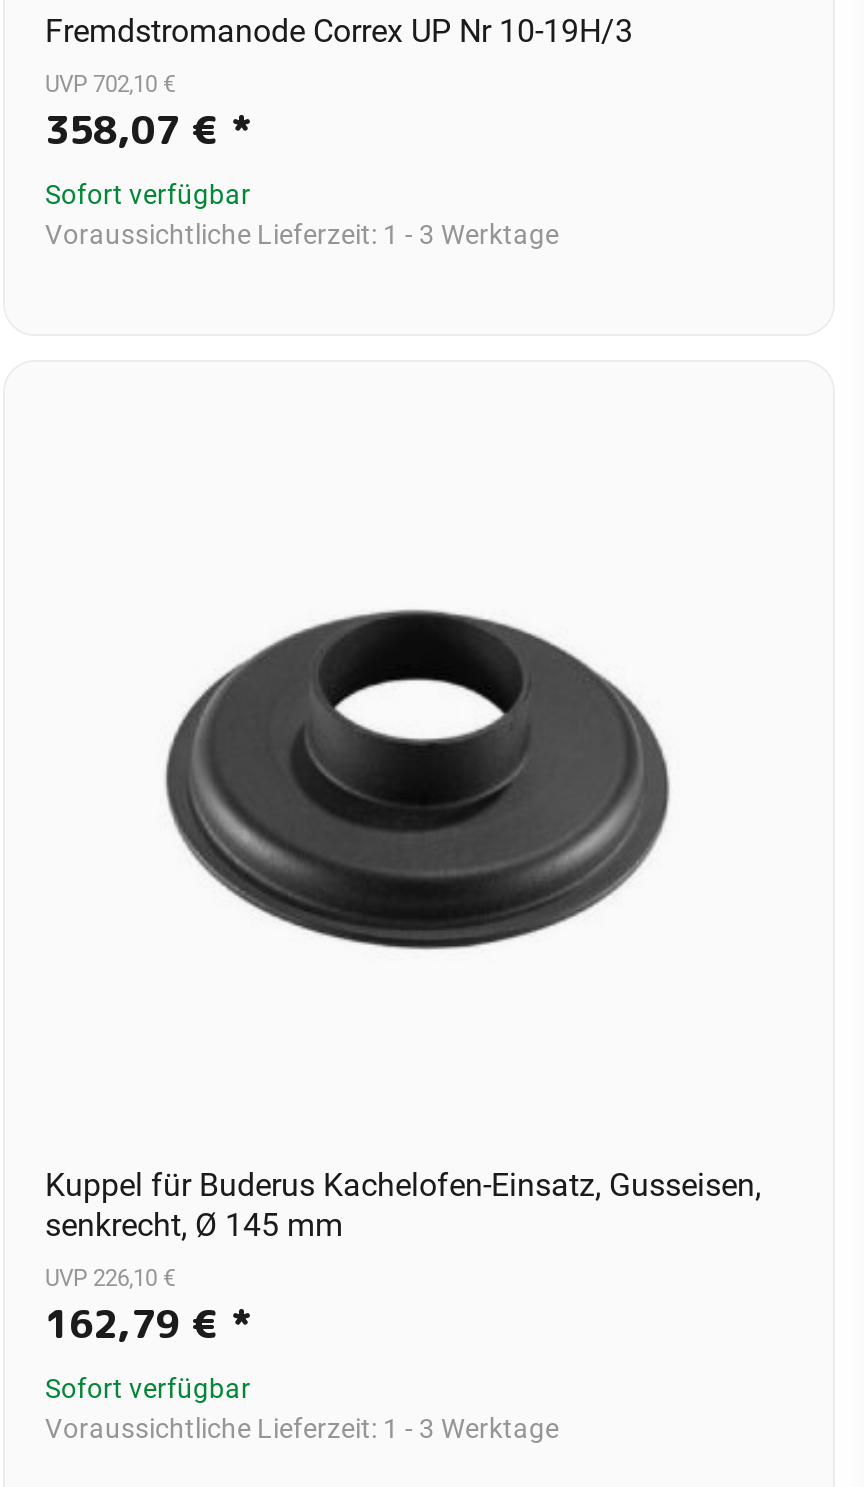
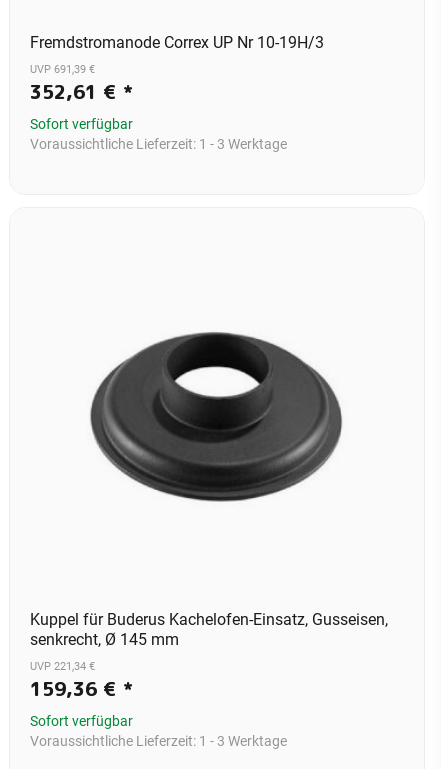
[45,70,175,98] UVP 702,10 € -> [30,62,95,76] UVP 691,39 €
[45,102,251,156] 358,07 €* -> [30,78,133,105] 352,61 €*
[45,1264,175,1292] UVP 226,10 € -> [30,659,95,673] UVP 221,34 €
[45,1296,251,1350] 162,79 €* -> [30,675,133,702] 159,36 €*

